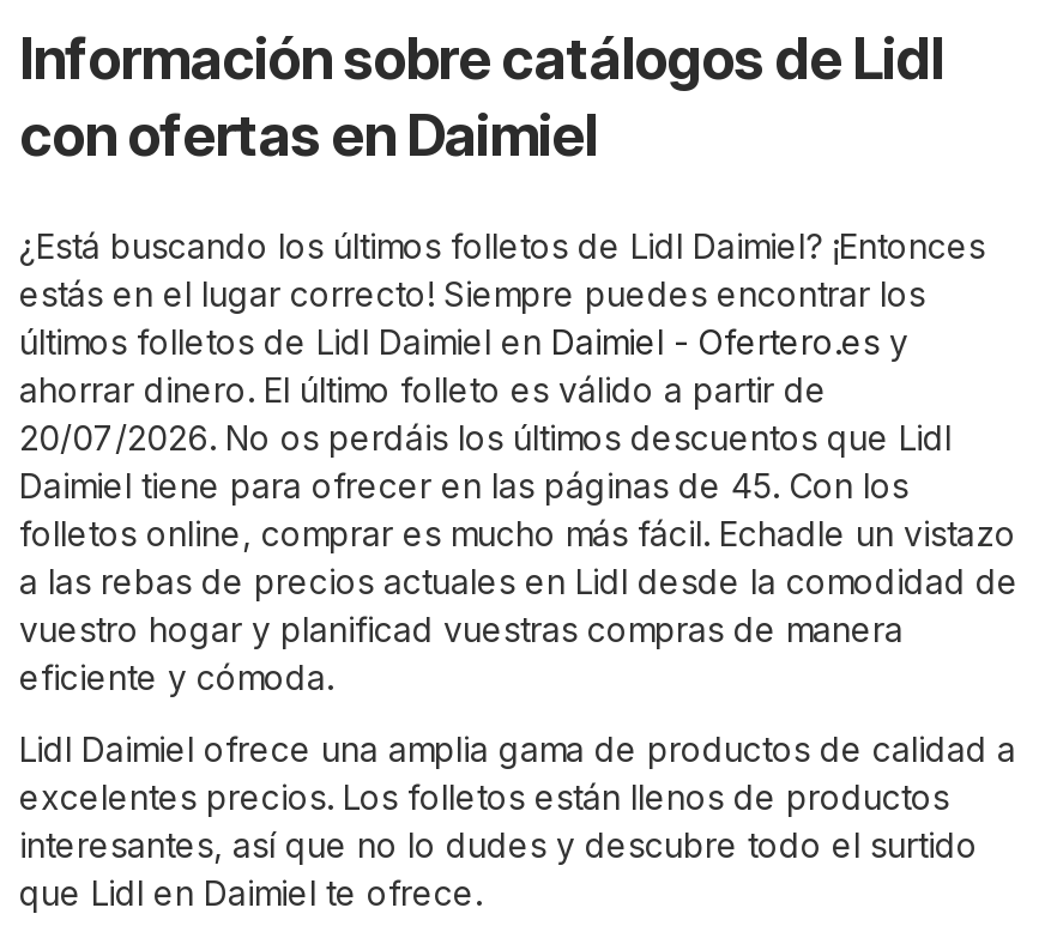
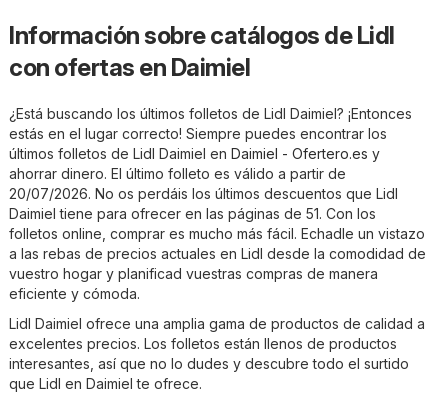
[19,464,908,505] Daimiel tiene para ofrecer en las páginas de 45. Con los -> [9,205,376,222] Daimiel tiene para ofrecer en las páginas de 51. Con los

